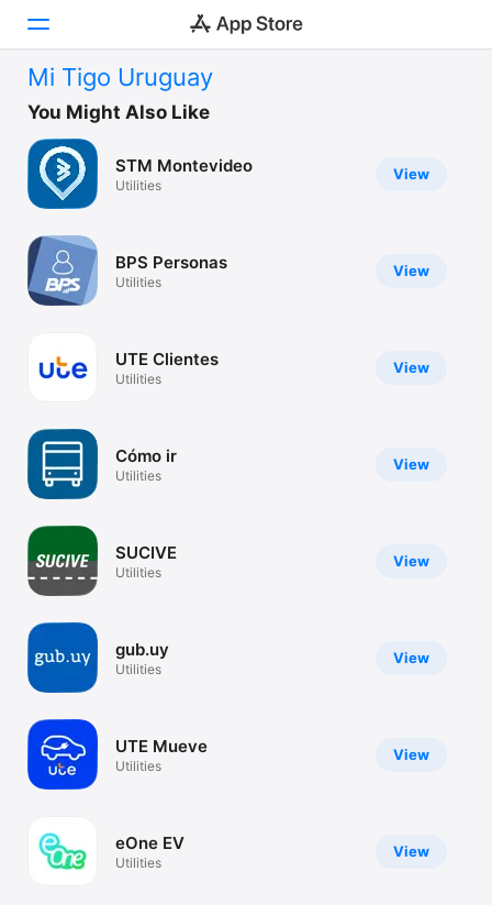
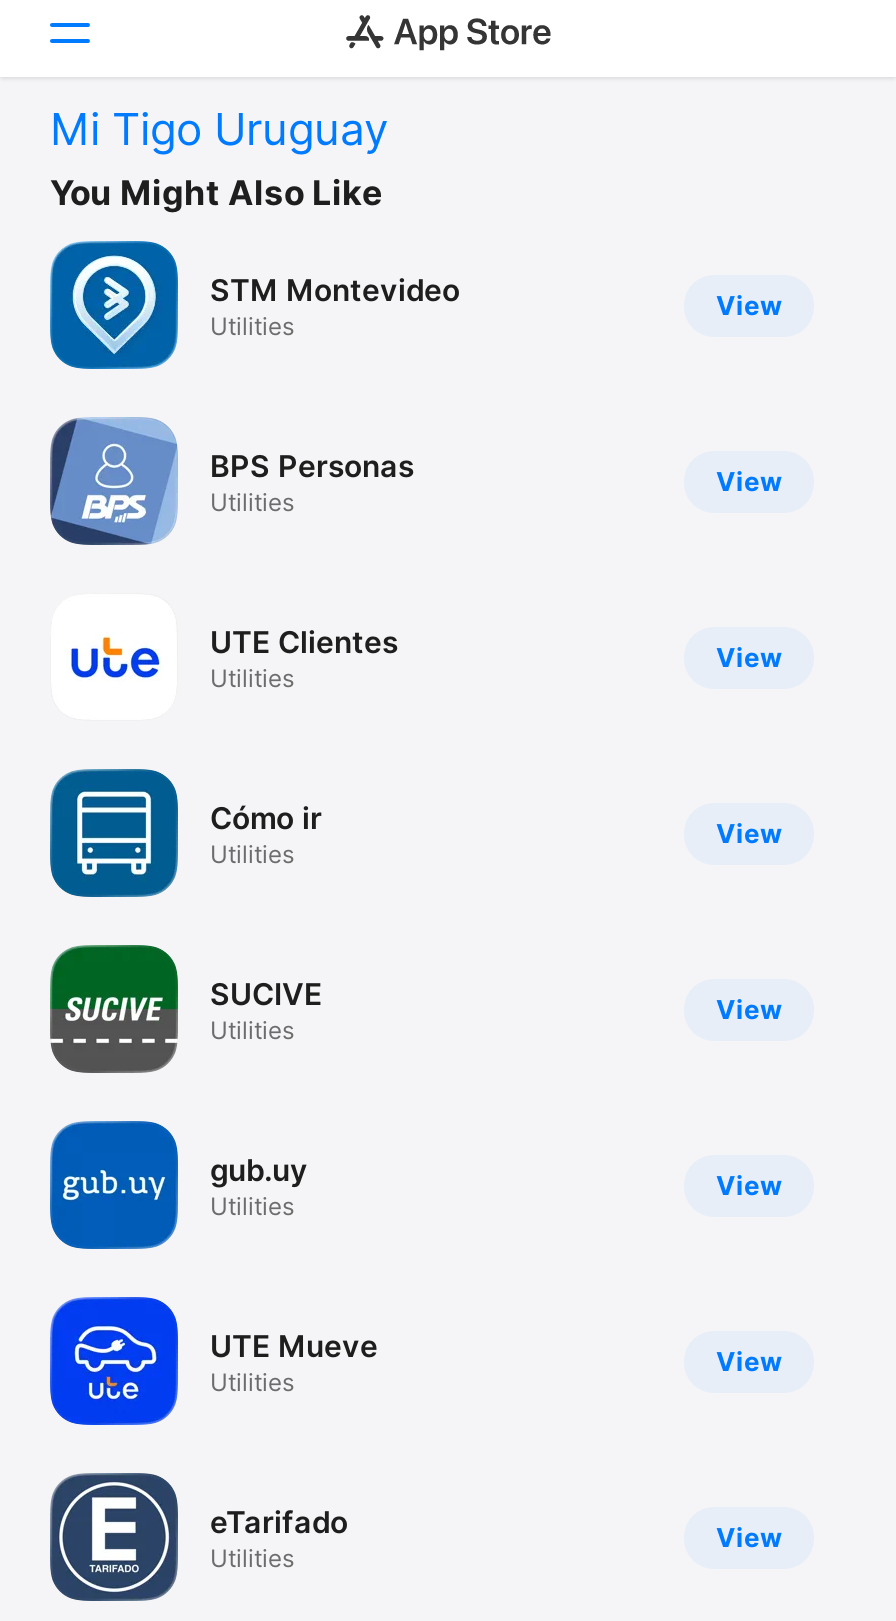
[27,816,185,886] [image] | eOne EV -> [48,1471,348,1603] [image] | eTarifado

